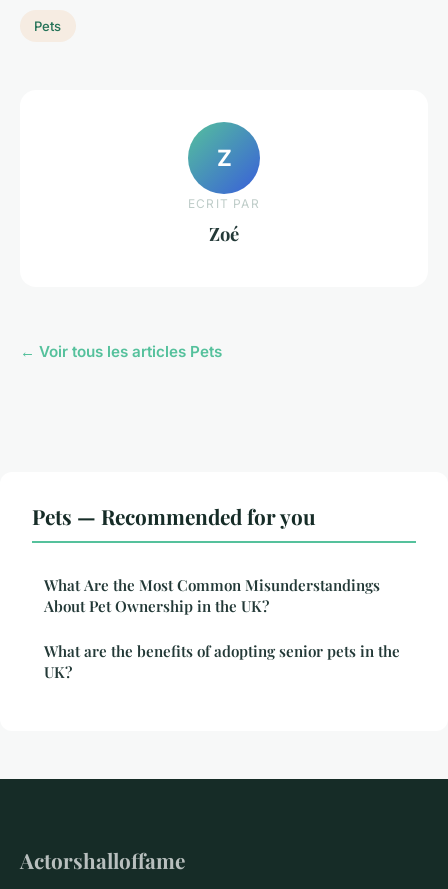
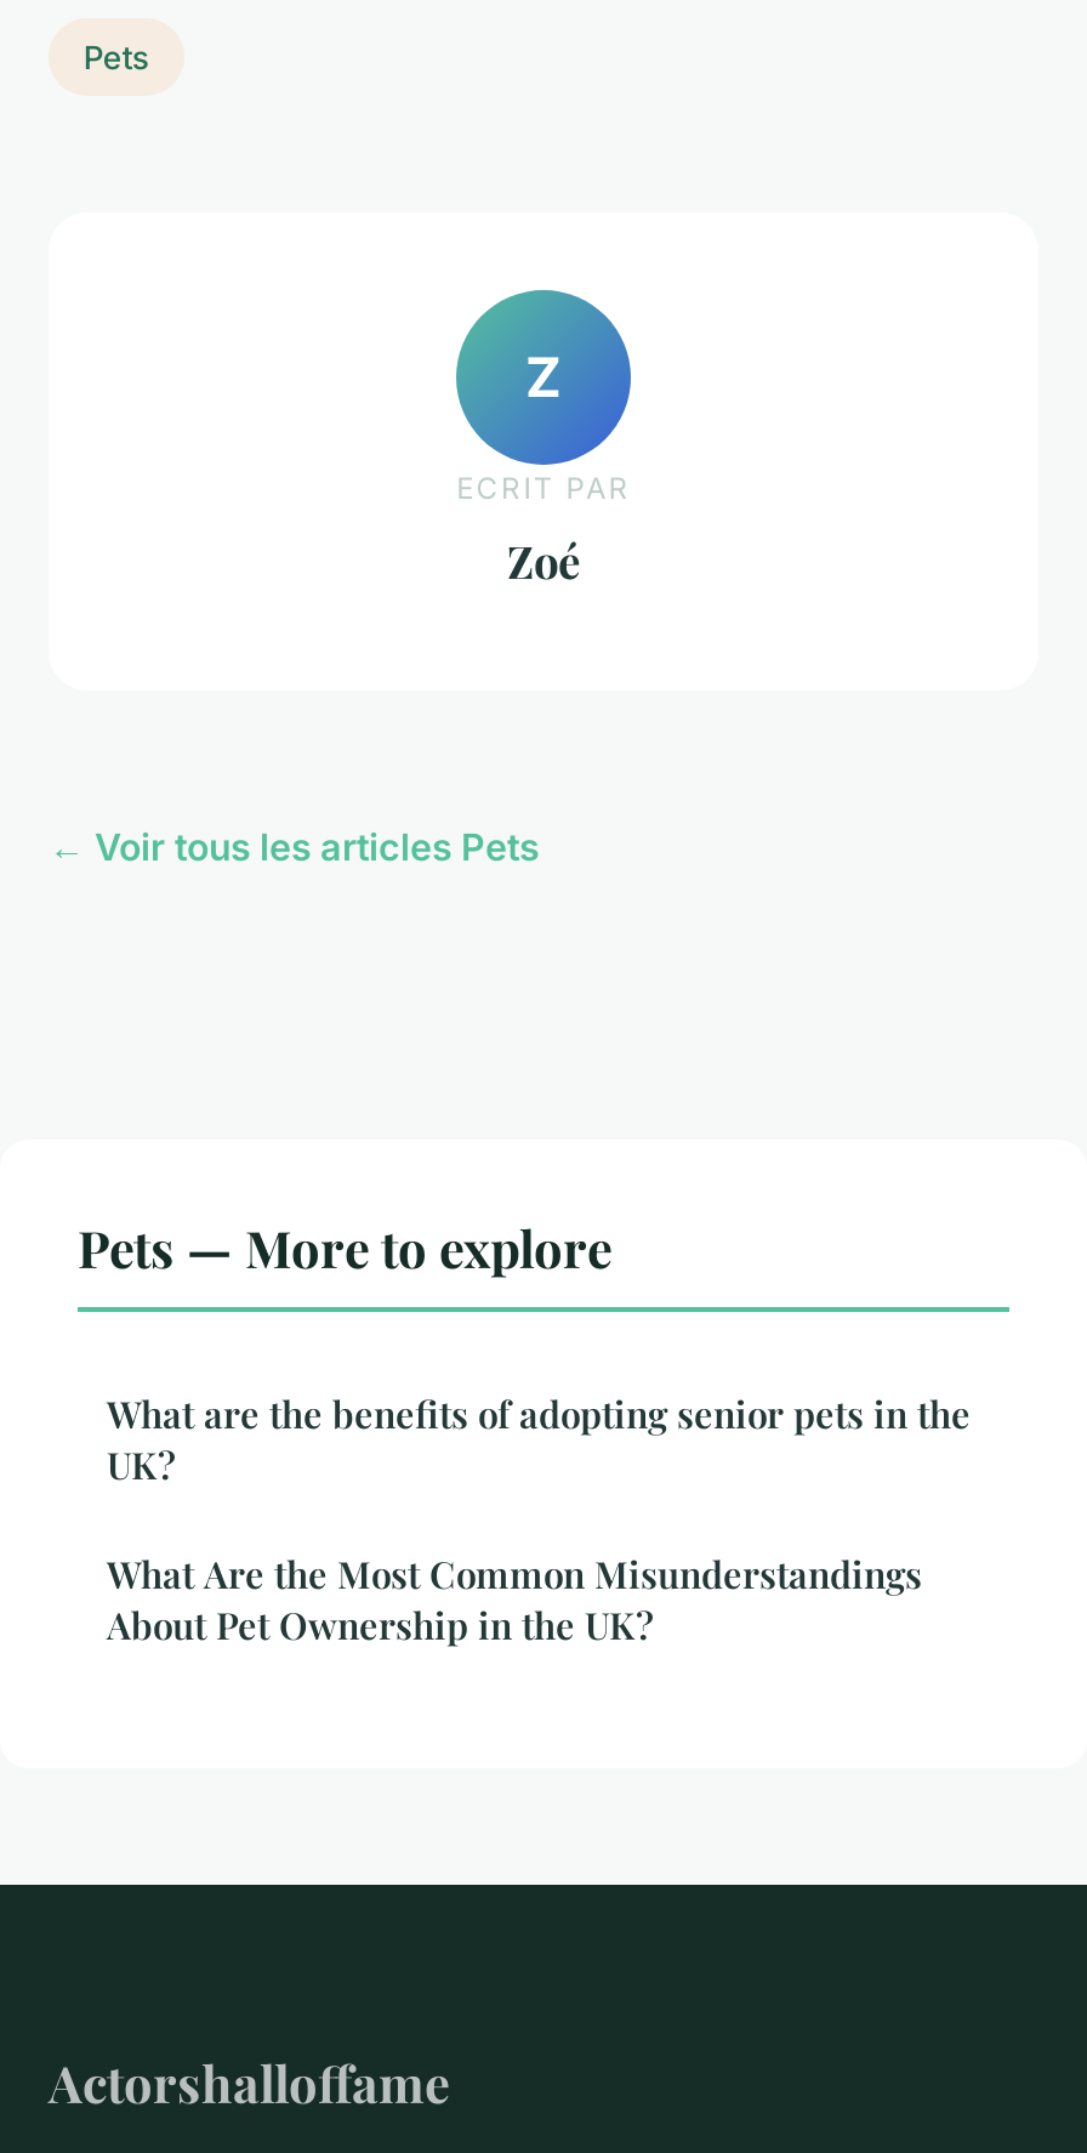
[32,502,316,530] Pets — Recommended for you -> [78,1213,611,1281] Pets — More to explore
moved [44,575,380,616] -> [107,1551,922,1650]: What Are the Most Common Misunderstandings | About Pet Ownership in the UK?
moved [44,641,400,682] -> [107,1391,971,1490]: What are the benefits of adopting senior pets in the | UK?

